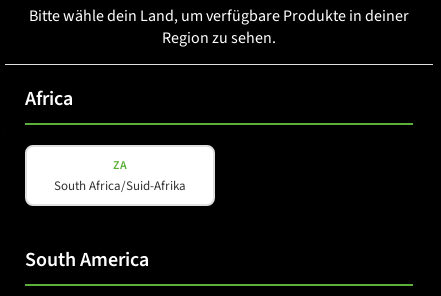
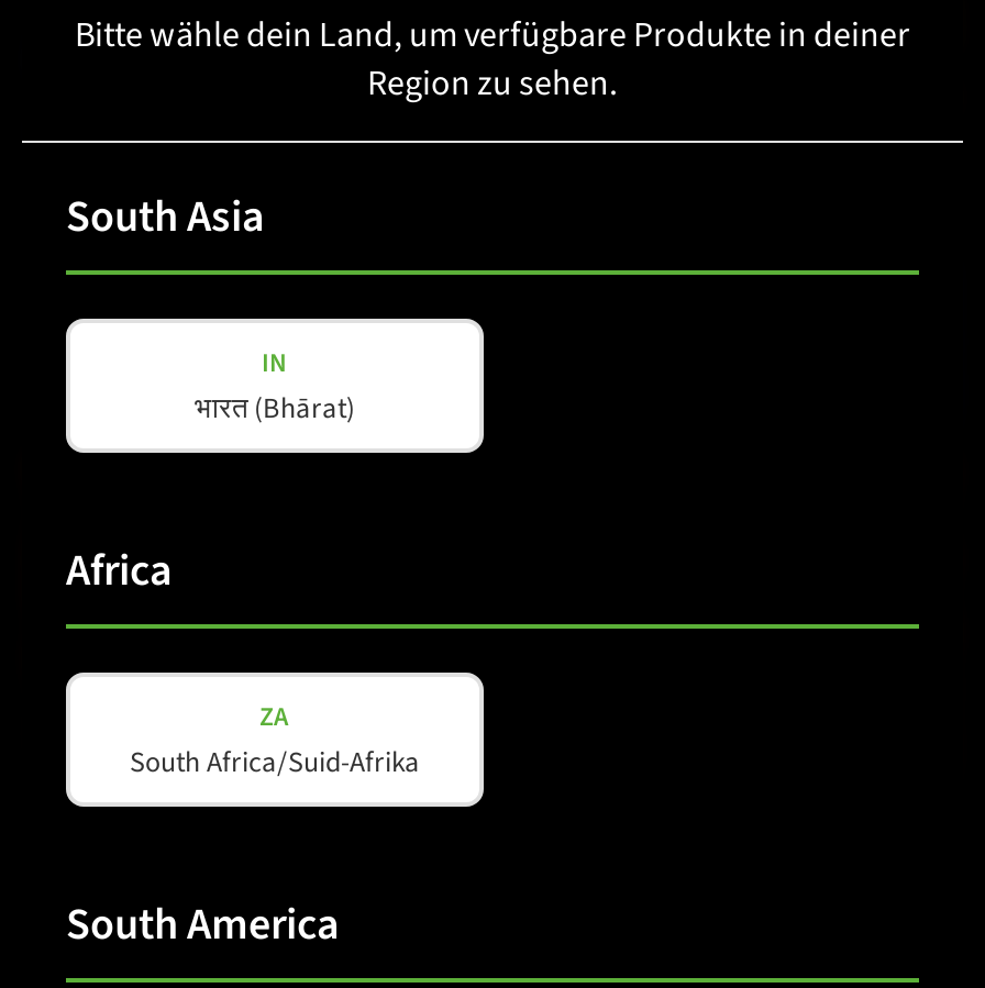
none -> [66,186,355,428] South Asia | IN | भारत (Bhārat)

